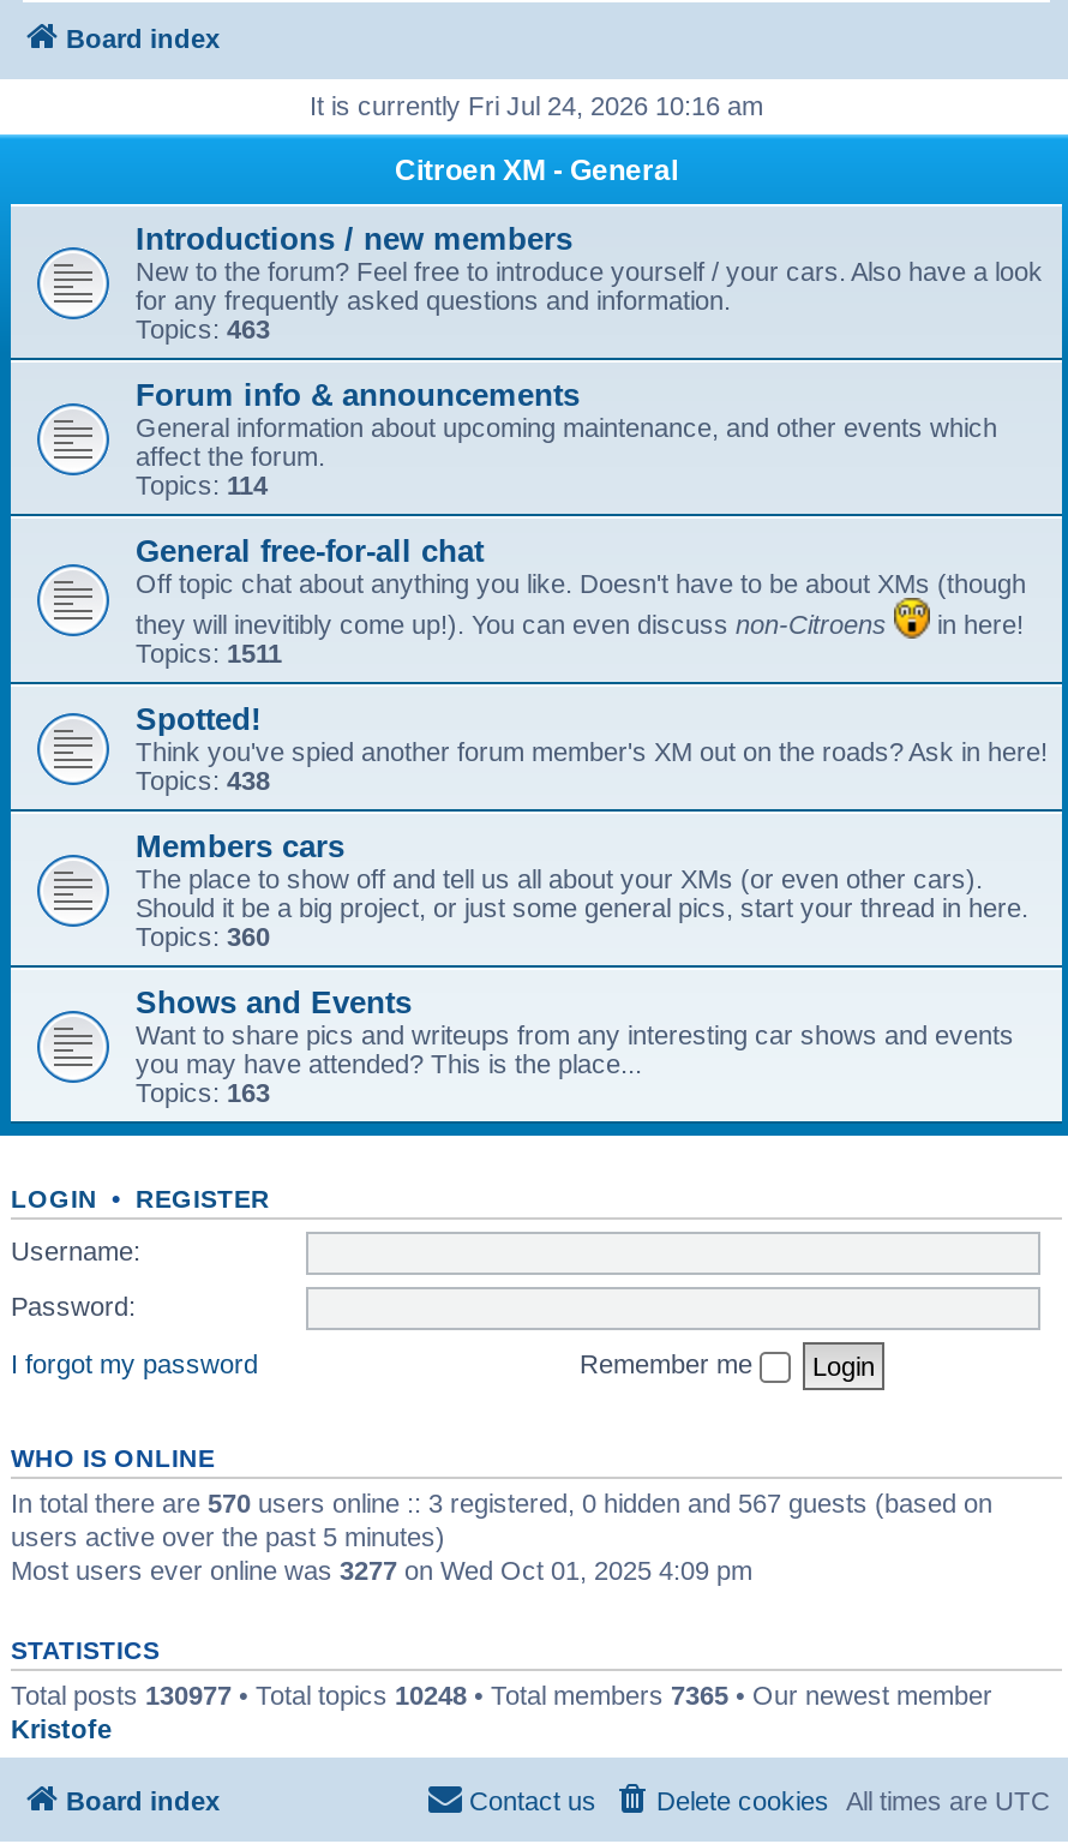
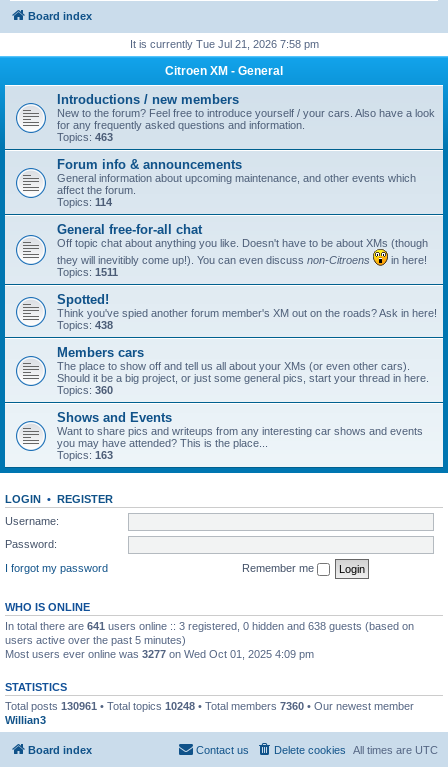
[310,91,763,120] It is currently Fri Jul 24, 2026 10:16 am -> [129,38,318,50] It is currently Tue Jul 21, 2026 7:58 pm
[11,1487,992,1516] In total there are 570 users online :: 3 registered, 0 hidden and 567 guests (based on -> [5,619,414,631] In total there are 641 users online :: 3 registered, 0 hidden and 638 guests (based on
[11,1680,992,1742] Total posts 130977 • Total topics 10248 • Total members 7365 • Our newest member | Kristofe -> [5,699,414,725] Total posts 130961 • Total topics 10248 • Total members 7360 • Our newest member | Willian3

